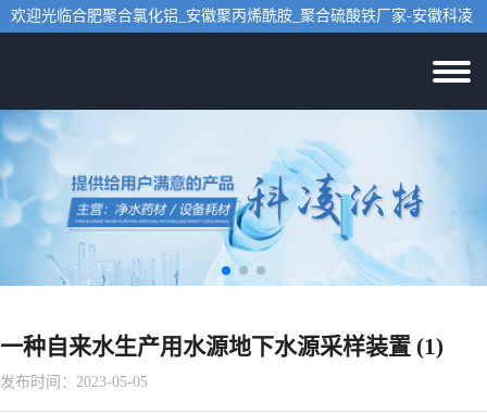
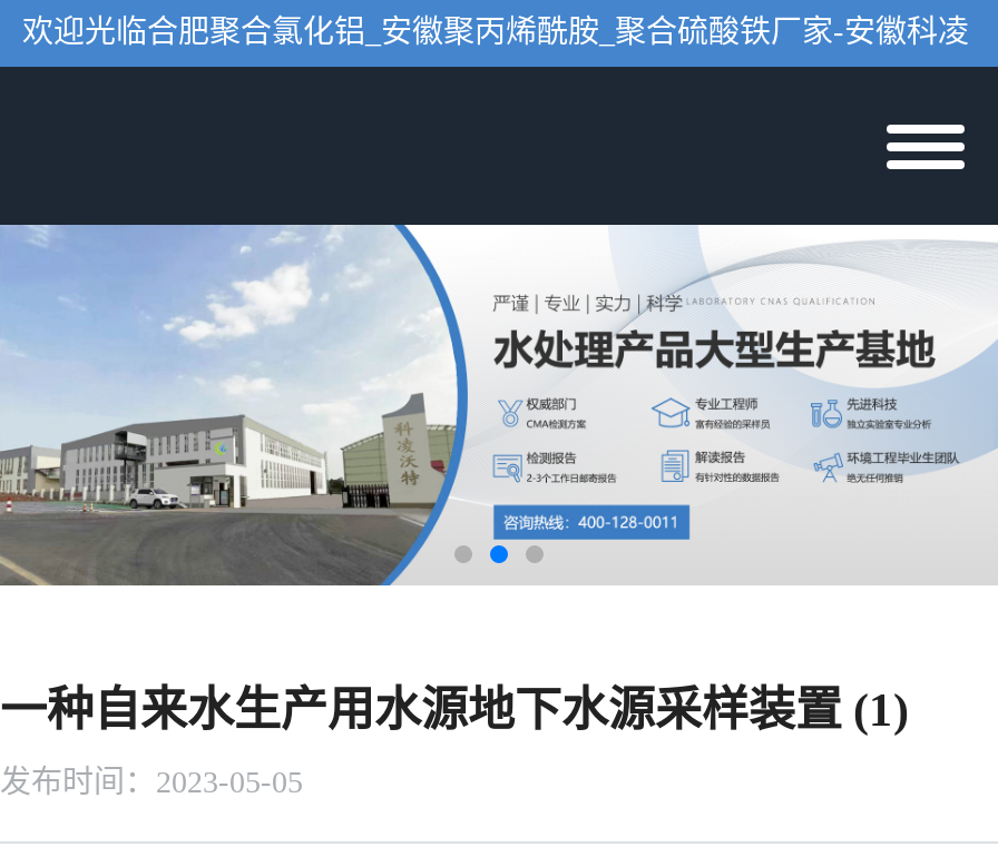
[3,109,484,287] [image] -> [7,223,991,588] [image]

